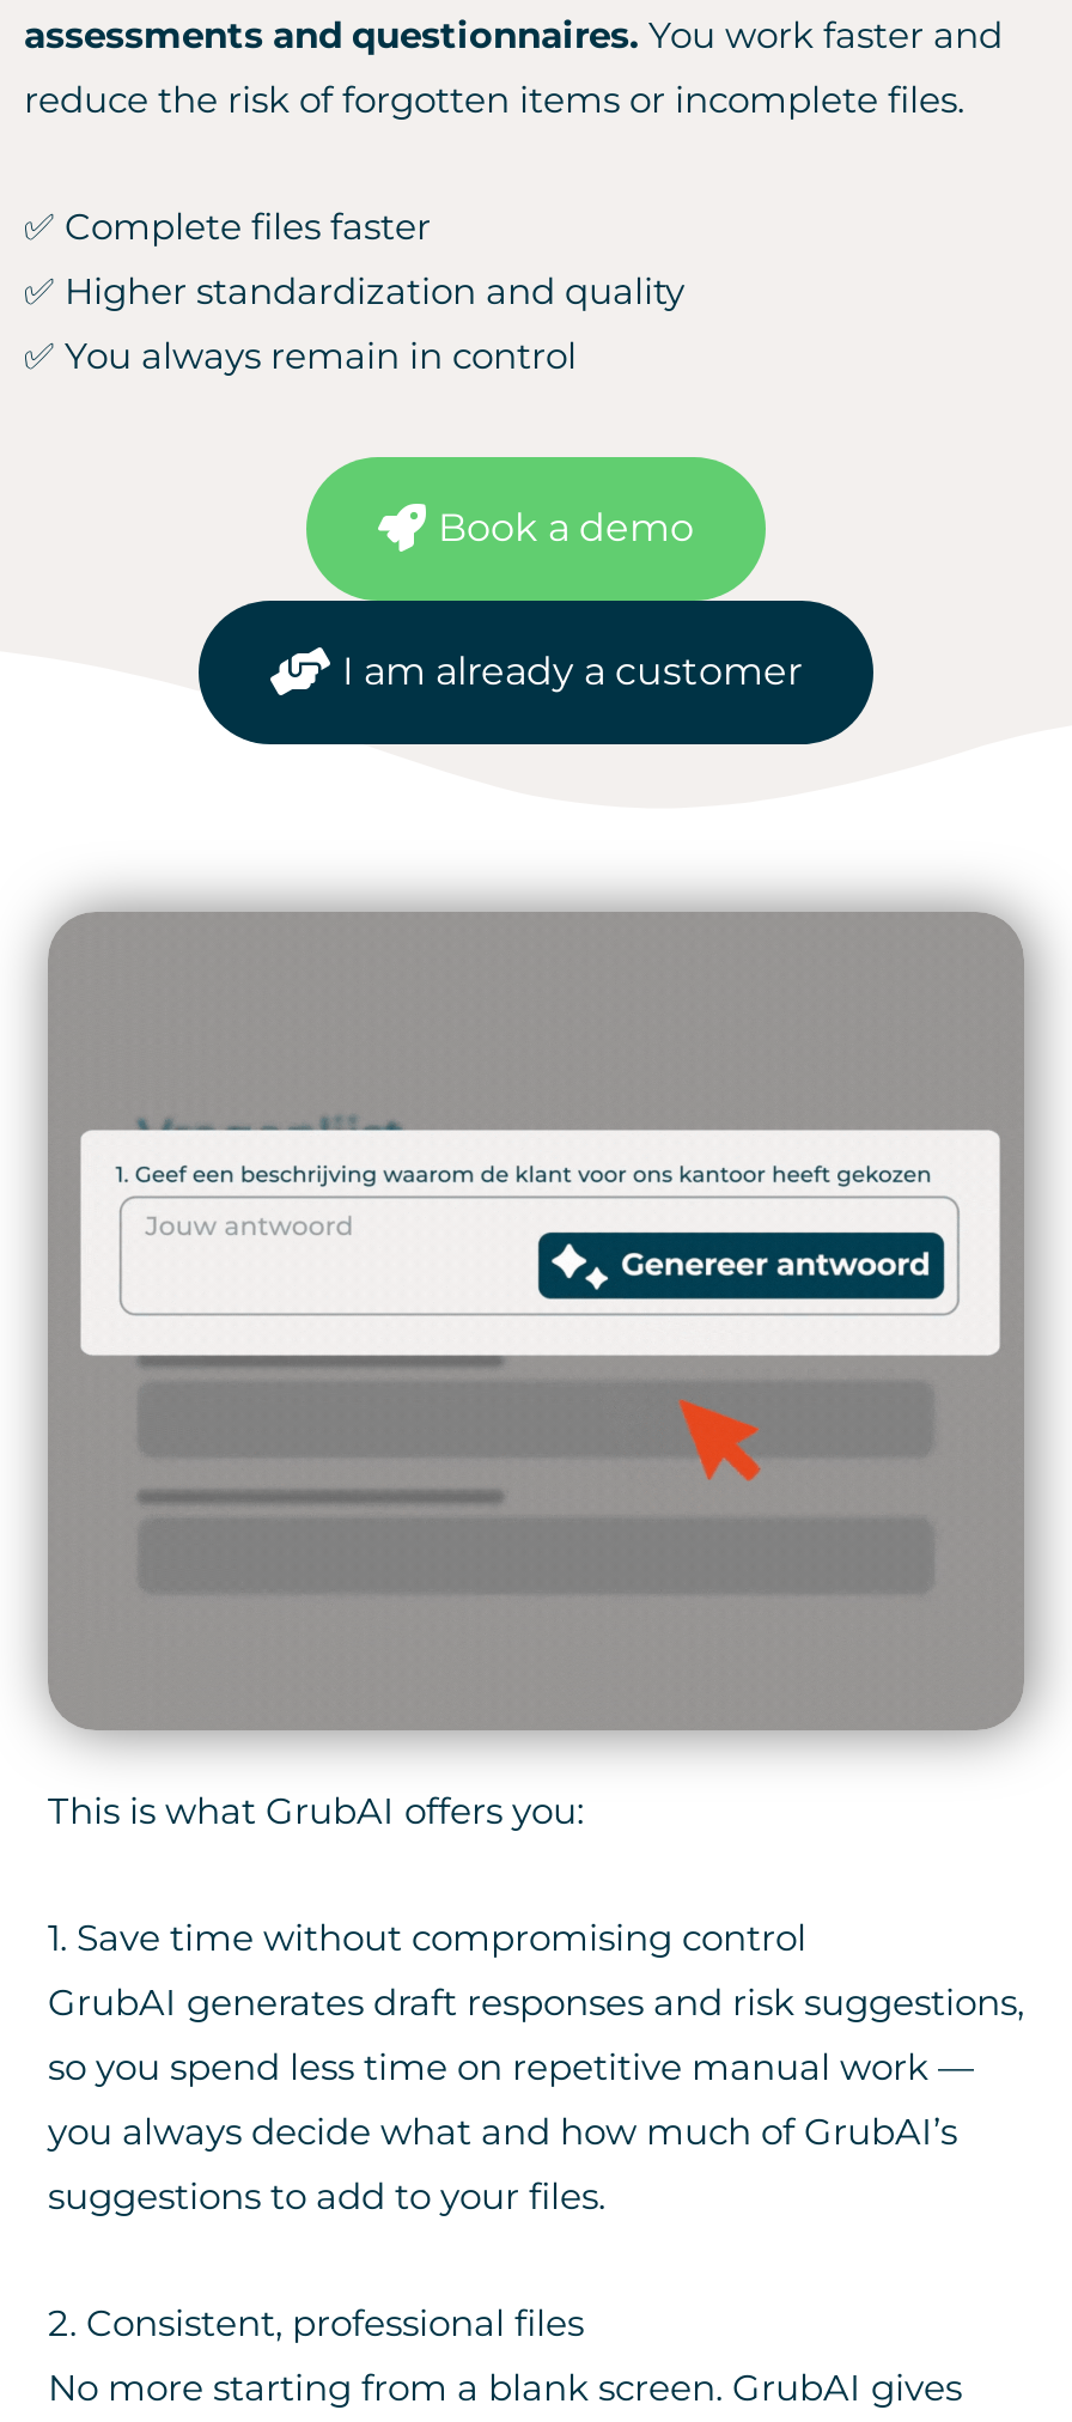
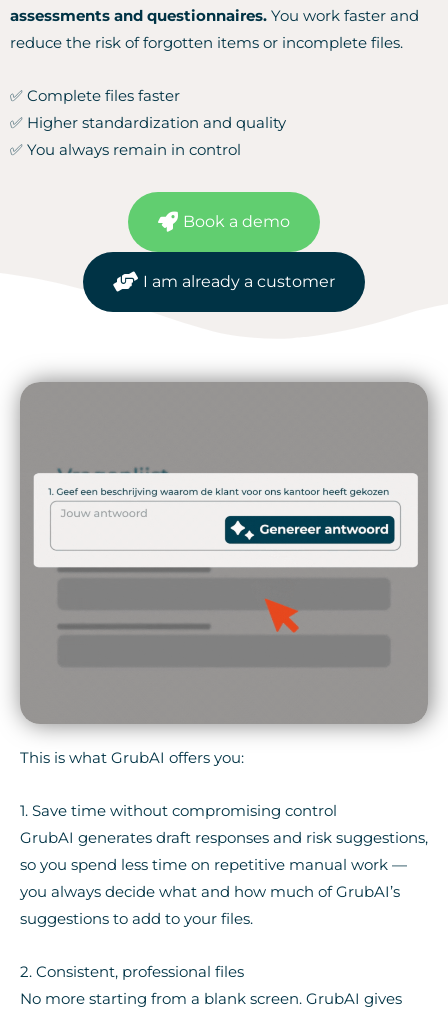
[636,1400,761,1510] [image] -> [265,587,316,633] [image]

